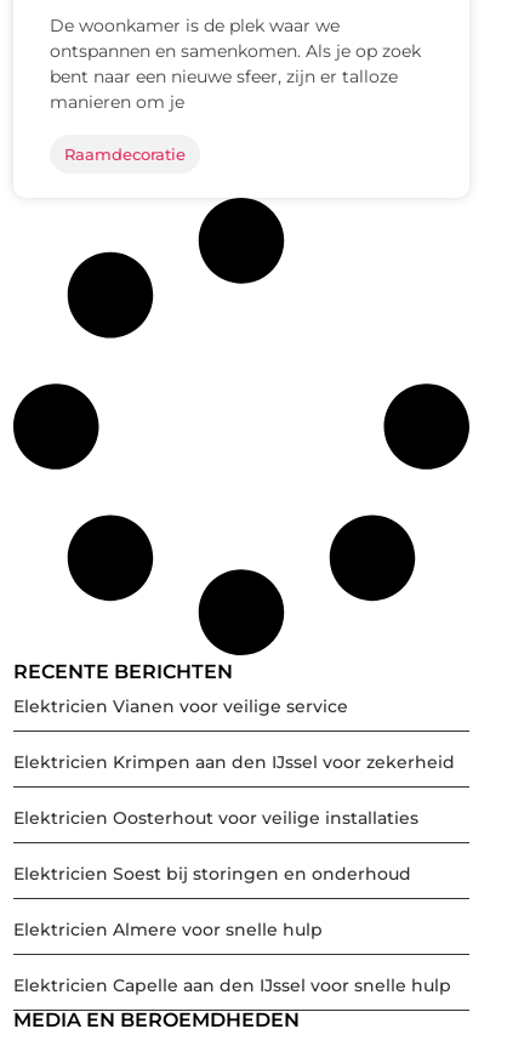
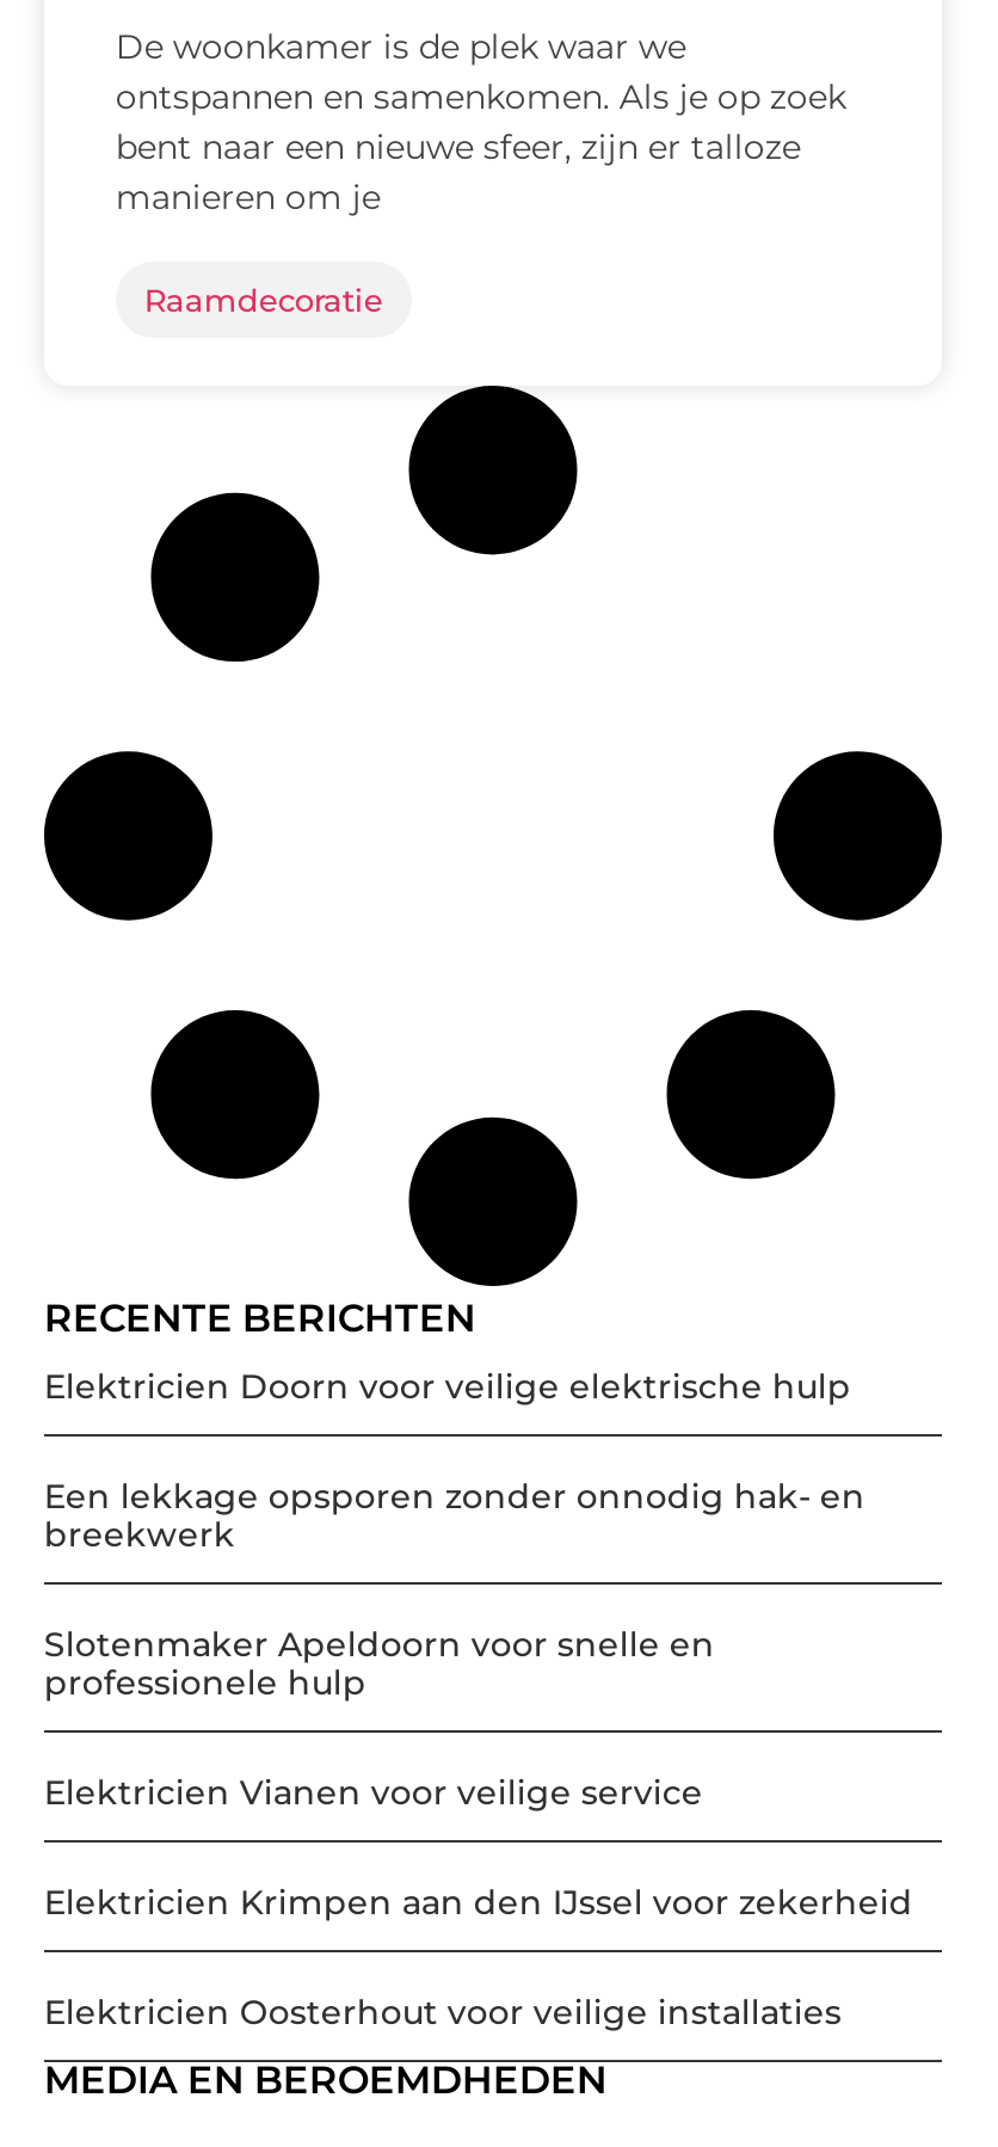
none -> [44,1364,865,1703] Elektricien Doorn voor veilige elektrische hulp | Een lekkage opsporen zonder onnodig hak- en | breekwerk | Slotenmaker Apeldoorn voor snelle en | professionele hulp
moved [13,695,455,828] -> [44,1770,913,2033]: Elektricien Vianen voor veilige service | Elektricien Krimpen aan den IJssel voor zekerheid | Elektricien Oosterhout voor veilige installaties
[13,862,451,996] Elektricien Soest bij storingen en onderhoud | Elektricien Almere voor snelle hulp | Elektricien Capelle aan den IJssel voor snelle hulp -> none

